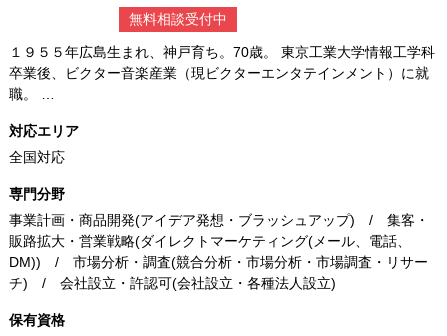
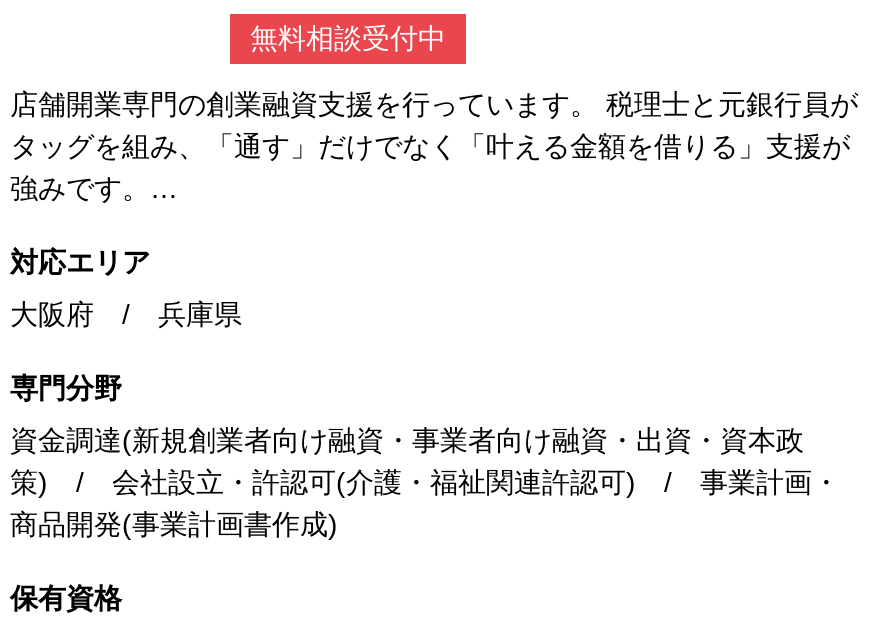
[9,44,435,102] １９５５年広島生まれ、神戸育ち。70歳。 東京工業大学情報工学科 | 卒業後、ビクター音楽産業（現ビクターエンタテインメント）に就 | 職。 … -> [10,88,858,204] 店舗開業専門の創業融資支援を行っています。 税理士と元銀行員が | タッグを組み、「通す」だけでなく「叶える金額を借りる」支援が | 強みです。…
[9,149,65,165] 全国対応 -> [10,298,242,330] 大阪府 / 兵庫県
[9,212,429,291] 事業計画・商品開発(アイデア発想・ブラッシュアップ) / 集客・ | 販路拡大・営業戦略(ダイレクトマーケティング(メール、電話、 | DM)) / 市場分析・調査(競合分析・市場分析・市場調査・リサー | チ) / 会社設立・許認可(会社設立・各種法人設立) -> [10,424,840,540] 資金調達(新規創業者向け融資・事業者向け融資・出資・資本政 | 策) / 会社設立・許認可(介護・福祉関連許認可) / 事業計画・ | 商品開発(事業計画書作成)

